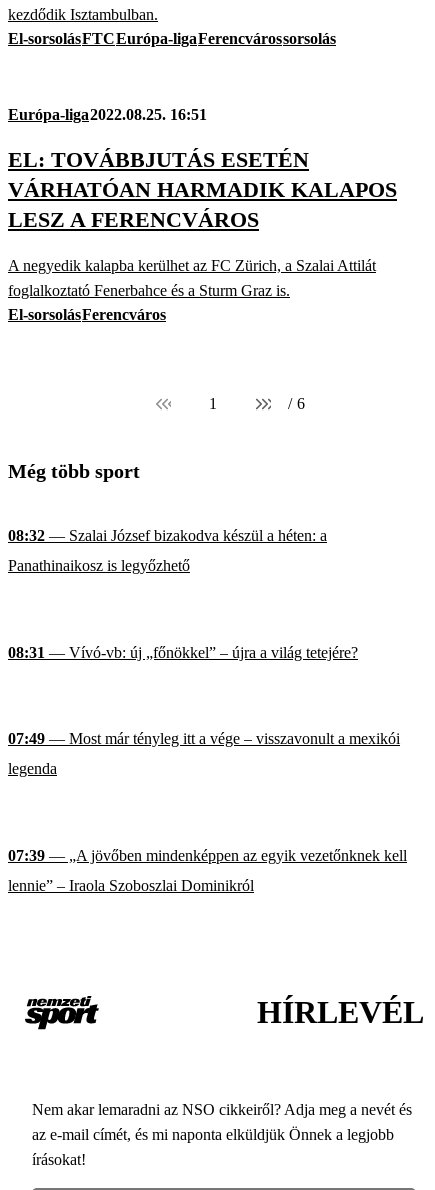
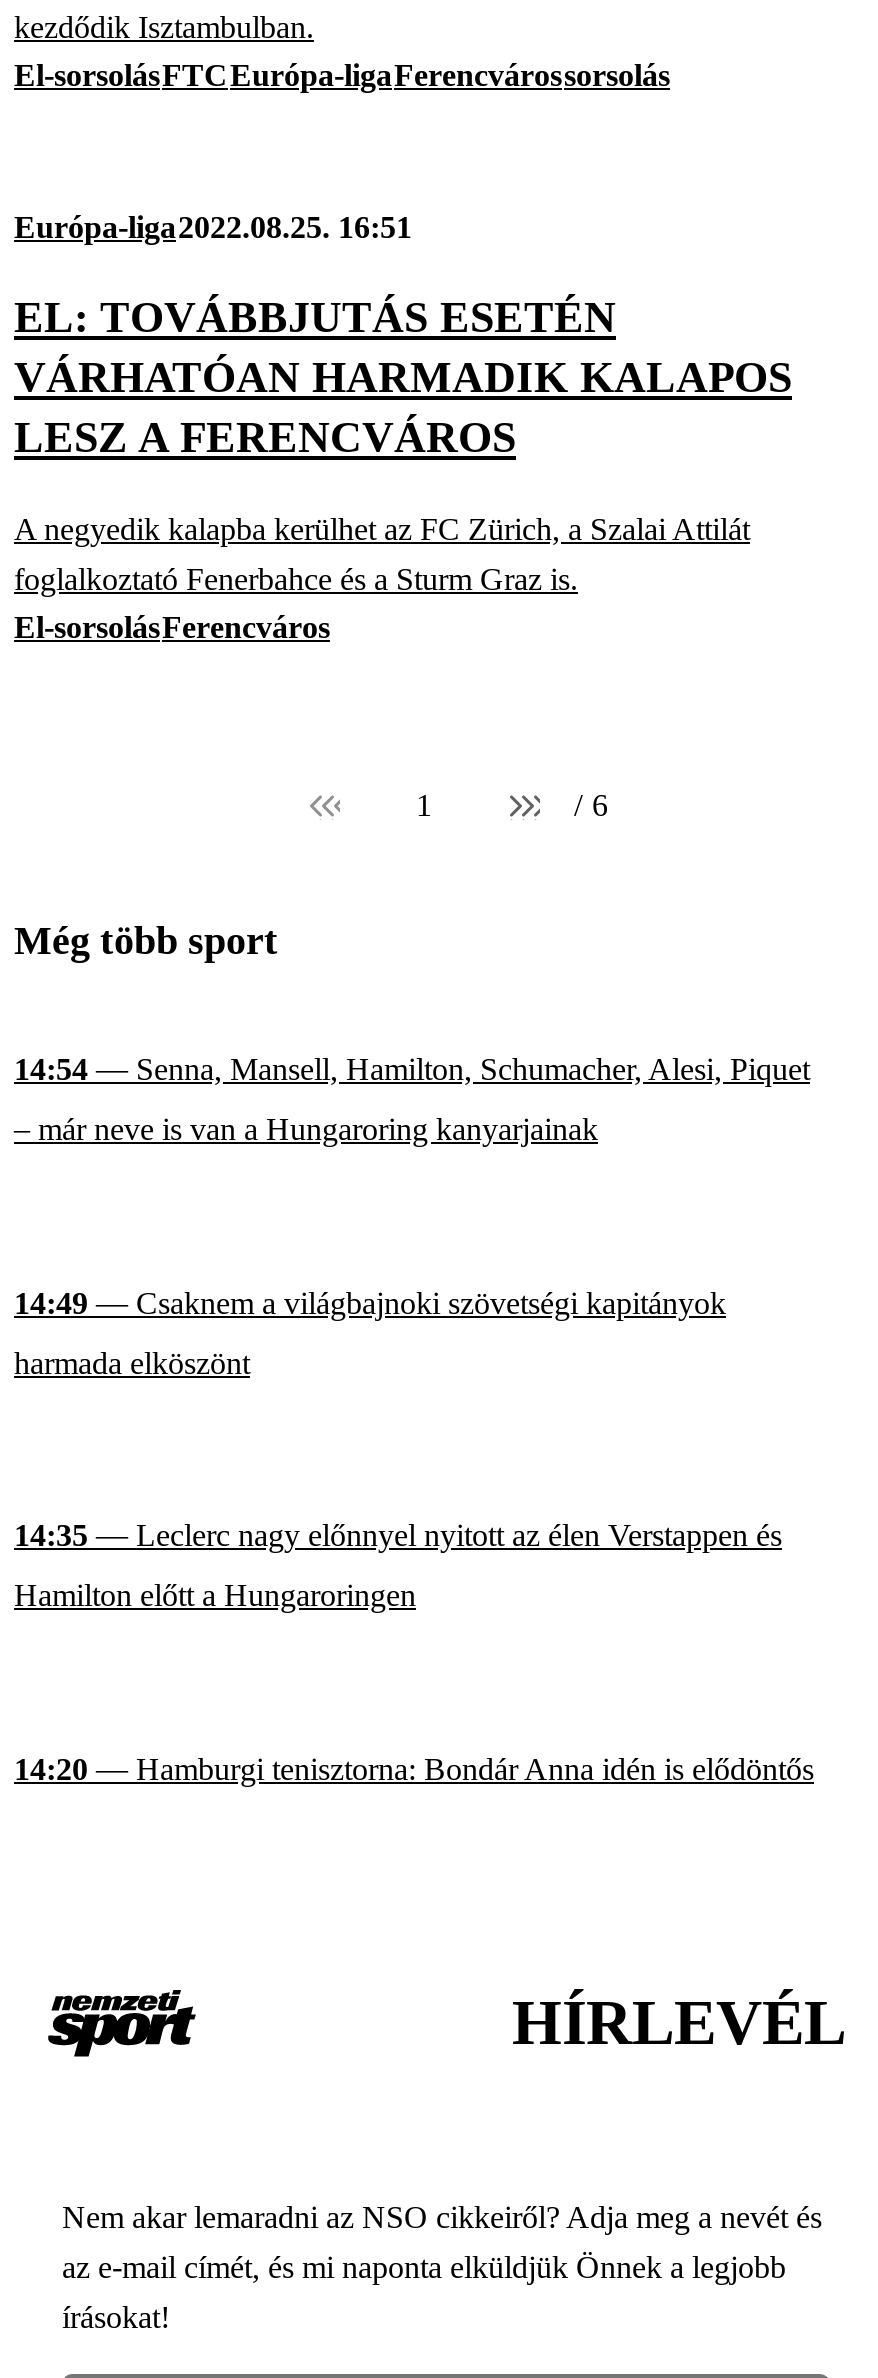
[8,527,327,544] 08:32 — Szalai József bizakodva készül a héten: a -> [14,1053,810,1087] 14:54 — Senna, Mansell, Hamilton, Schumacher, Alesi, Piquet
[8,557,190,574] Panathinaikosz is legyőzhető -> [14,1113,598,1147] – már neve is van a Hungaroring kanyarjainak
[8,644,358,661] 08:31 — Vívó-vb: új „főnökkel” – újra a világ tetejére? -> [14,1286,726,1320] 14:49 — Csaknem a világbajnoki szövetségi kapitányok
[8,730,400,747] 07:49 — Most már tényleg itt a vége – visszavonult a mexikói -> [14,1346,250,1380] harmada elköszönt
[8,760,57,777] legenda -> [14,1519,782,1553] 14:35 — Leclerc nagy előnnyel nyitott az élen Verstappen és
[8,847,407,864] 07:39 — „A jövőben mindenképpen az egyik vezetőnknek kell -> [14,1579,416,1613] Hamilton előtt a Hungaroringen
[8,877,254,894] lennie” – Iraola Szoboszlai Dominikról -> [14,1752,814,1786] 14:20 — Hamburgi tenisztorna: Bondár Anna idén is elődöntős

